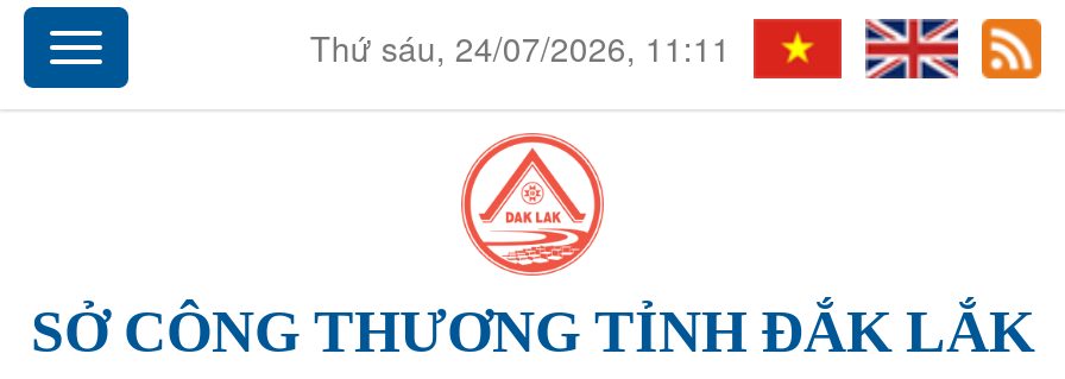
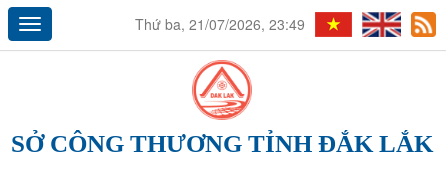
[310,24,731,72] Thứ sáu, 24/07/2026, 11:11 -> [135,14,305,34] Thứ ba, 21/07/2026, 23:49

